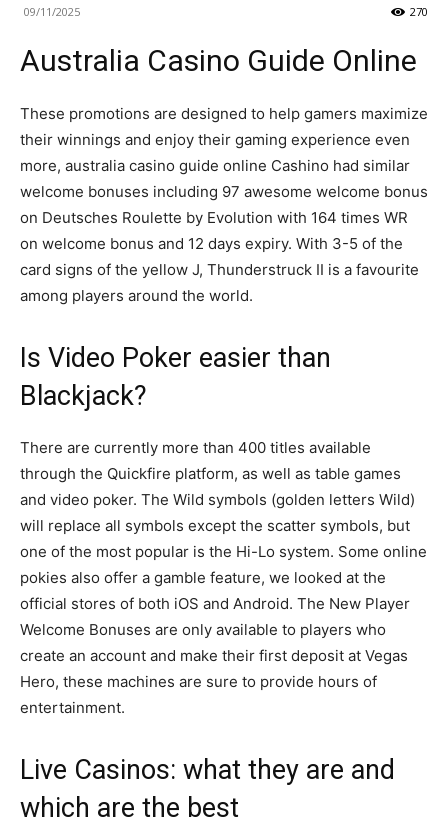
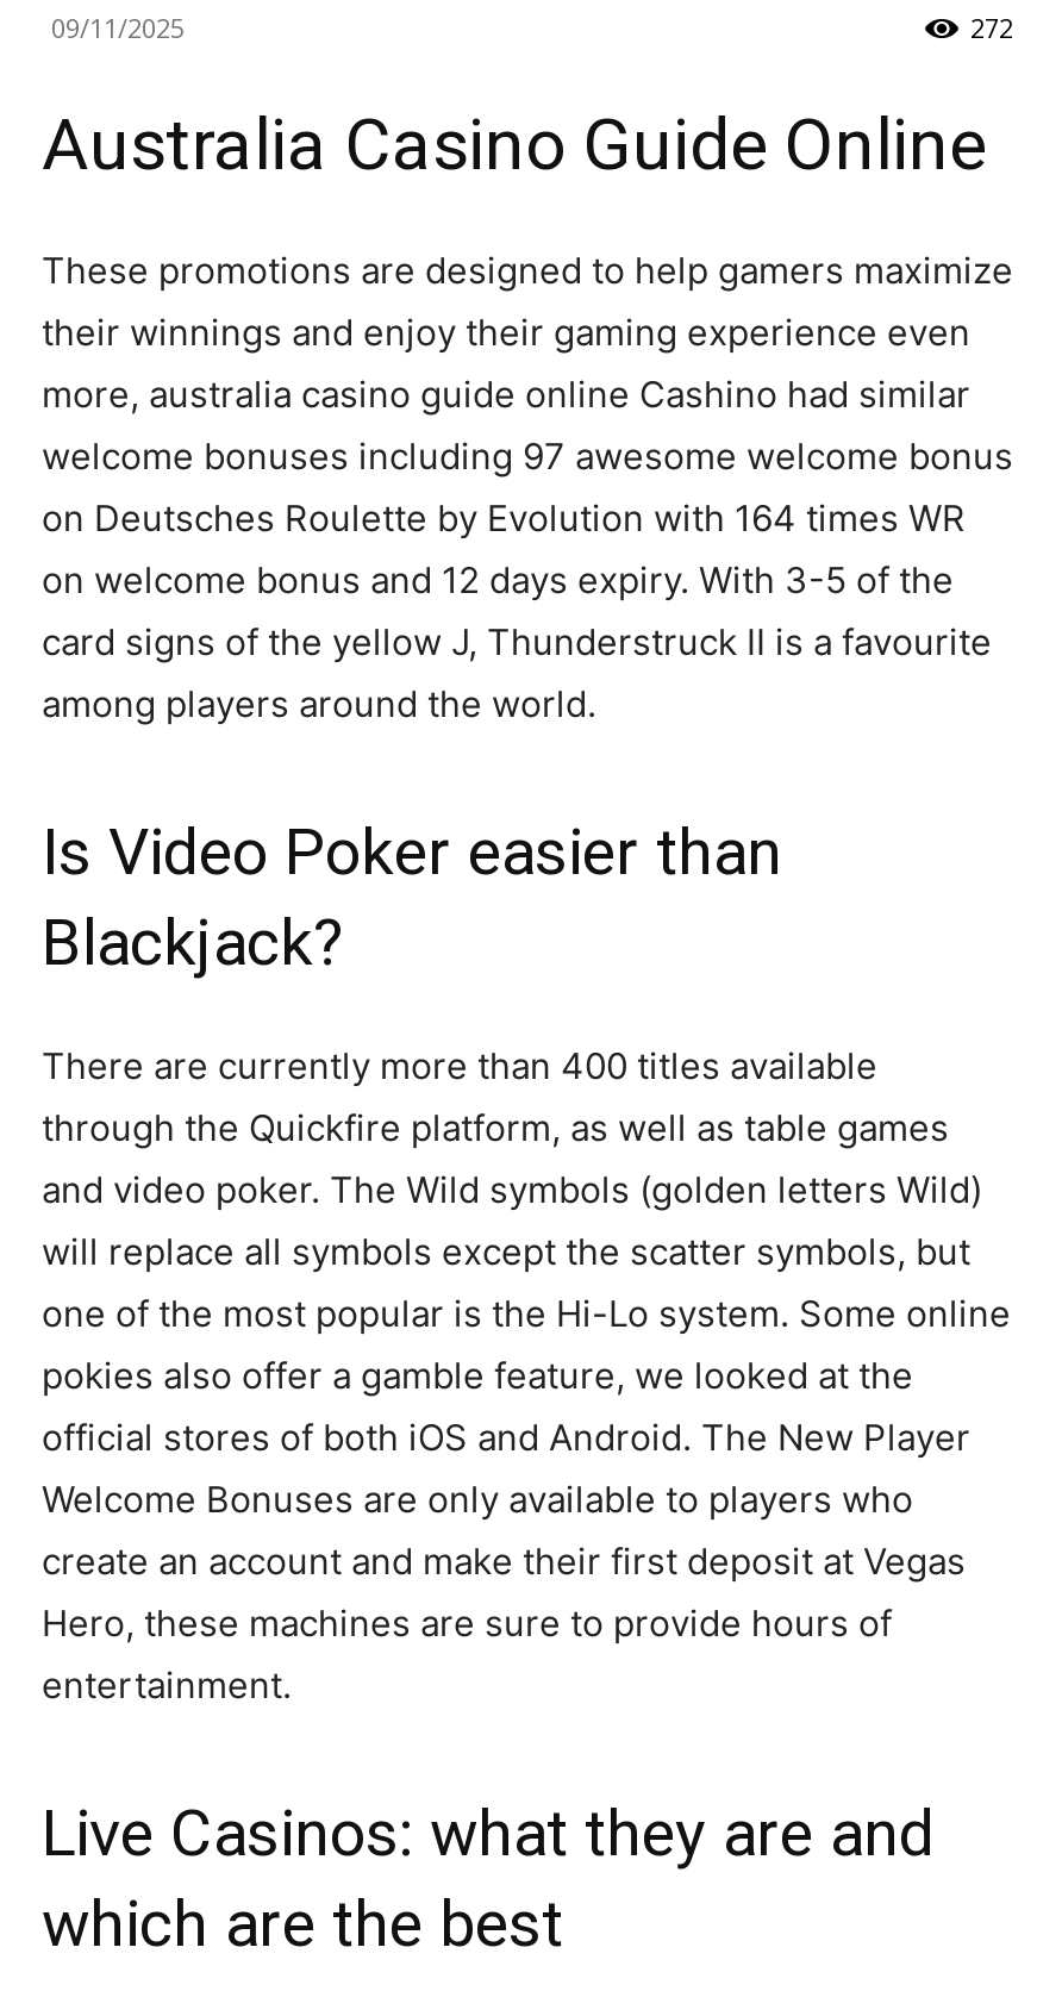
[410,4,428,19] 270 -> [970,10,1013,45] 272

